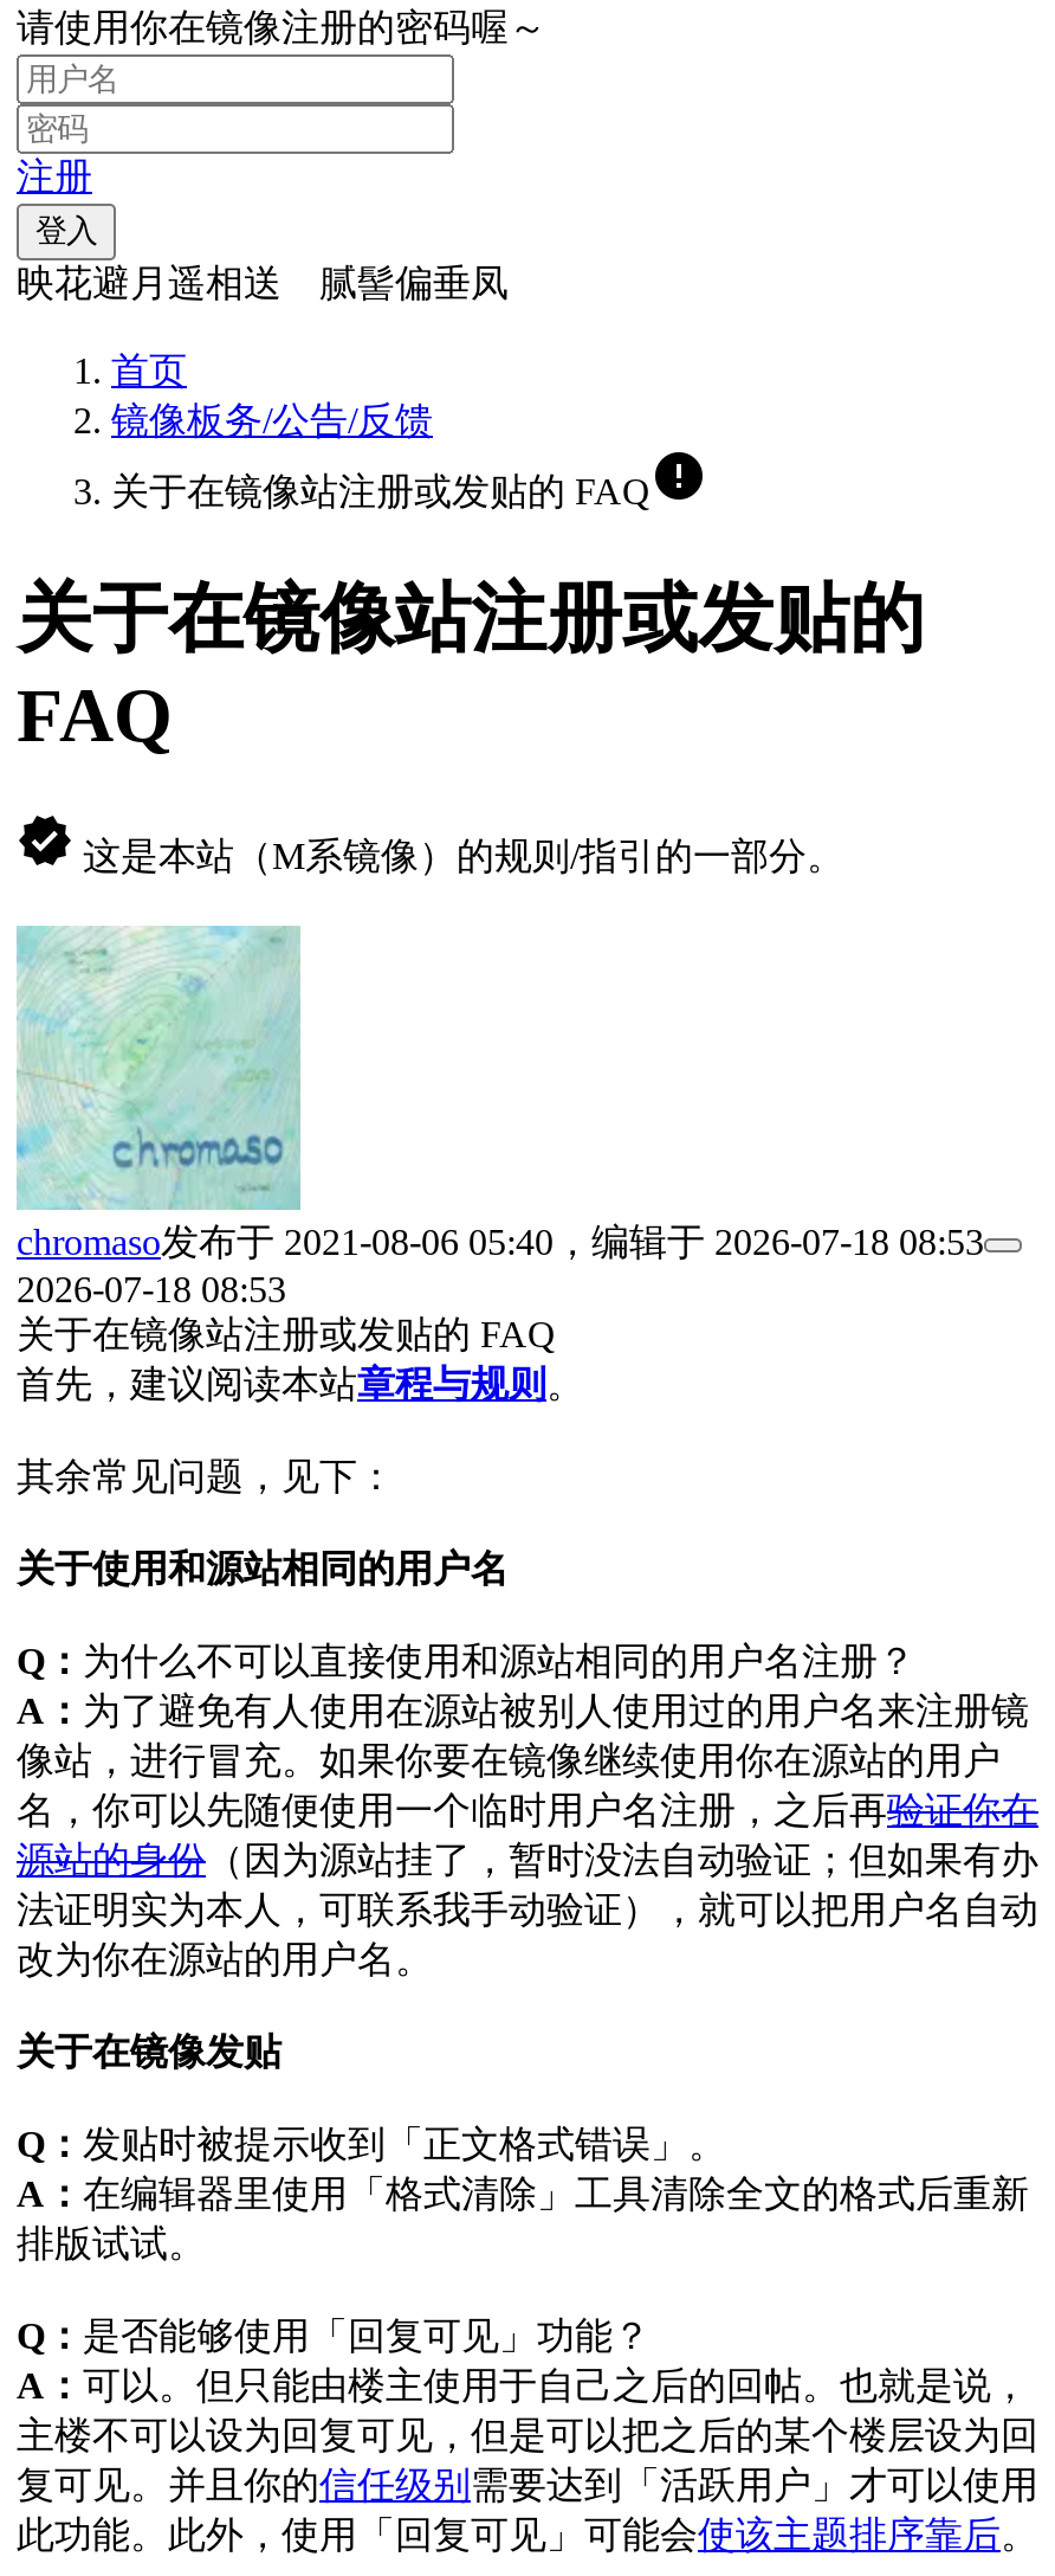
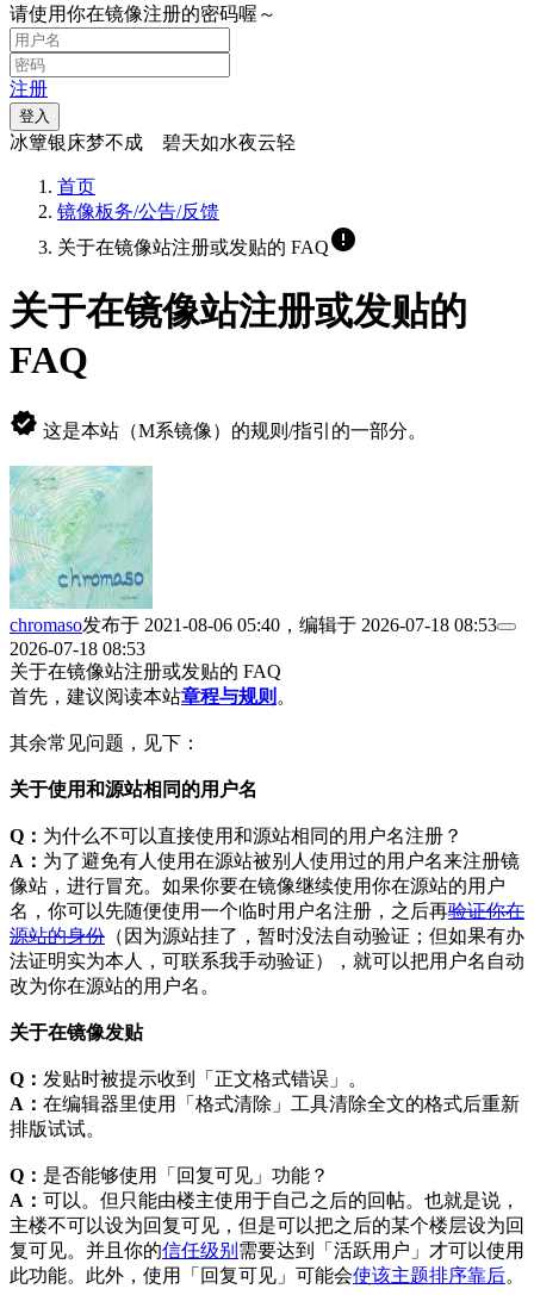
[17,263,509,303] 映花避月遥相送 腻髻偏垂凤 -> [10,132,296,152] 冰簟银床梦不成 碧天如水夜云轻

